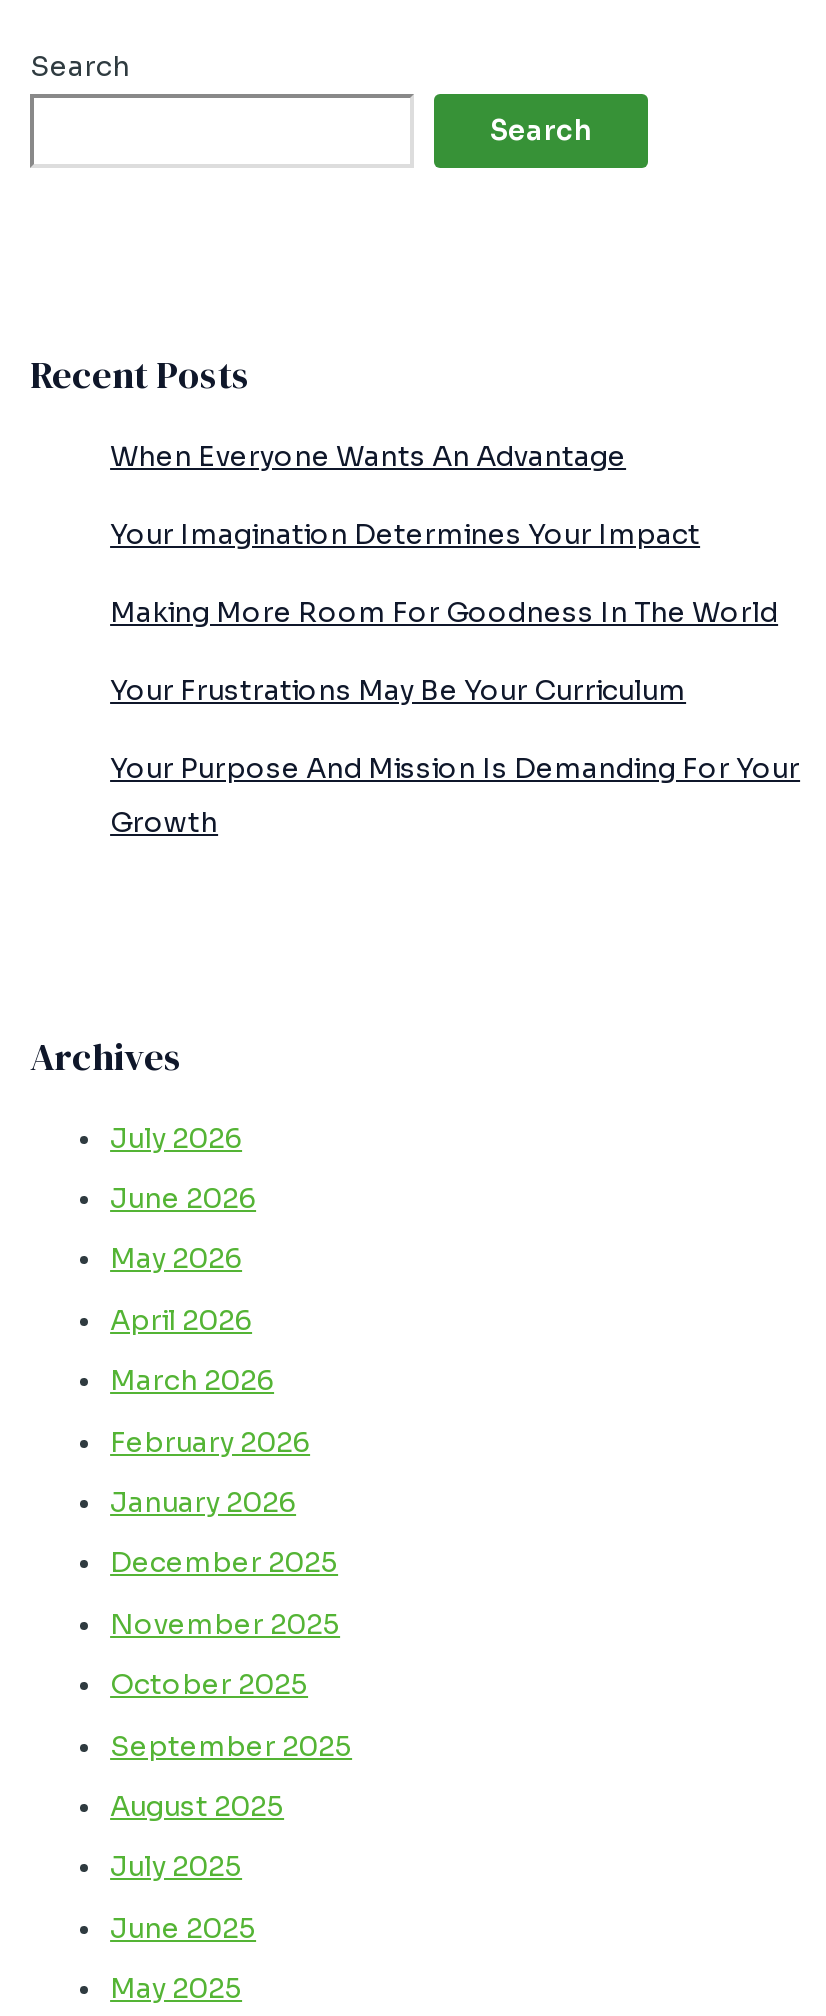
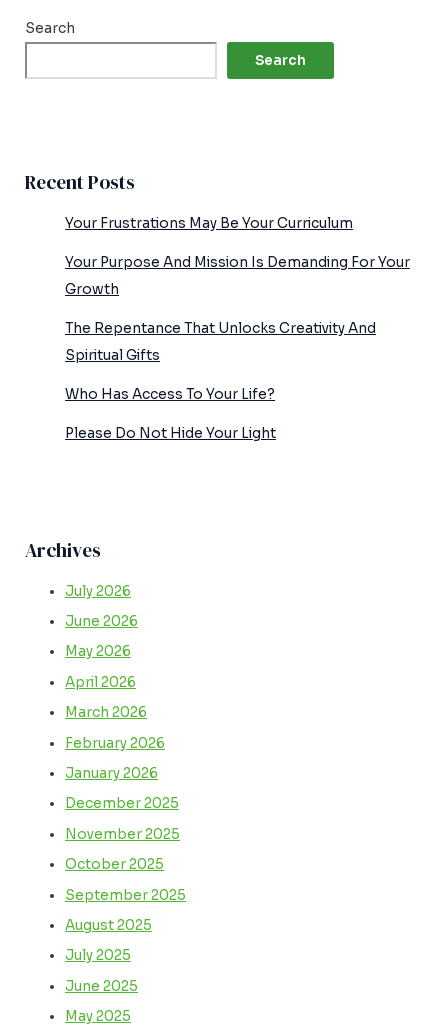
[110,439,778,629] When Everyone Wants An Advantage | Your Imagination Determines Your Impact | Making More Room For Goodness In The World -> none
moved [110,673,800,839] -> [65,214,410,297]: Your Frustrations May Be Your Curriculum | Your Purpose And Mission Is Demanding For Your | Growth
none -> [65,319,376,441] The Repentance That Unlocks Creativity And | Spiritual Gifts | Who Has Access To Your Life? | Please Do Not Hide Your Light

